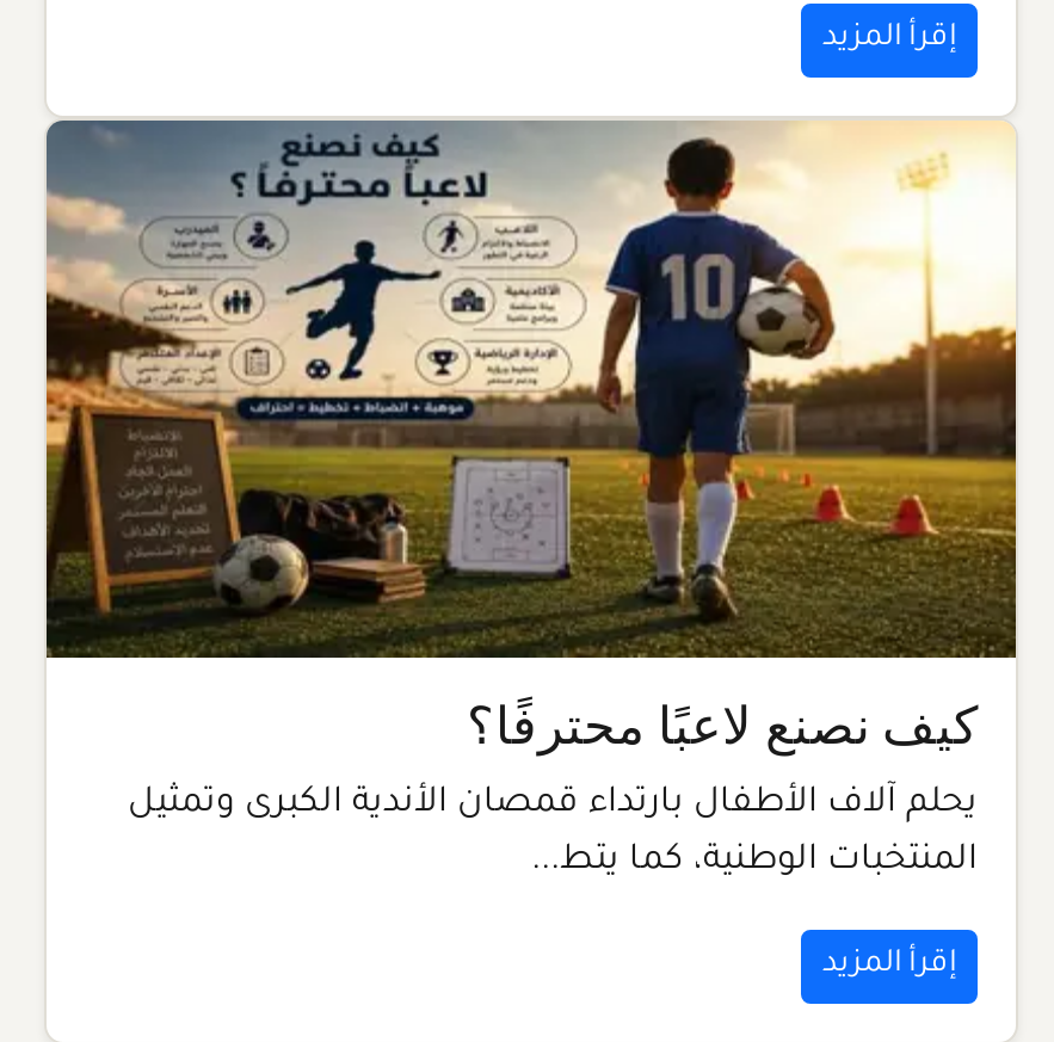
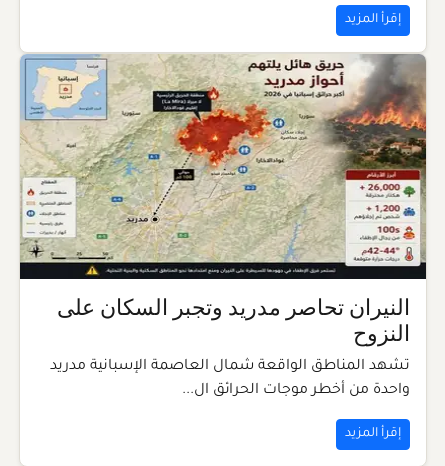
[44,118,1016,756] [image] | كيف نصنع لاعبًا محترفًا؟ -> [20,53,427,346] [image] | النيران تحاصر مدريد وتجبر السكان على | النزوح
[128,787,978,825] يحلم آلاف الأطفال بارتداء قمصان الأندية الكبرى وتمثيل -> [50,359,410,375] تشهد المناطق الواقعة شمال العاصمة الإسبانية مدريد
[531,844,978,882] المنتخبات الوطنية، كما يتط... -> [182,383,410,399] واحدة من أخطر موجات الحرائق ال...

